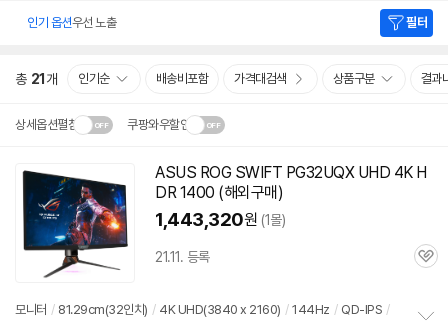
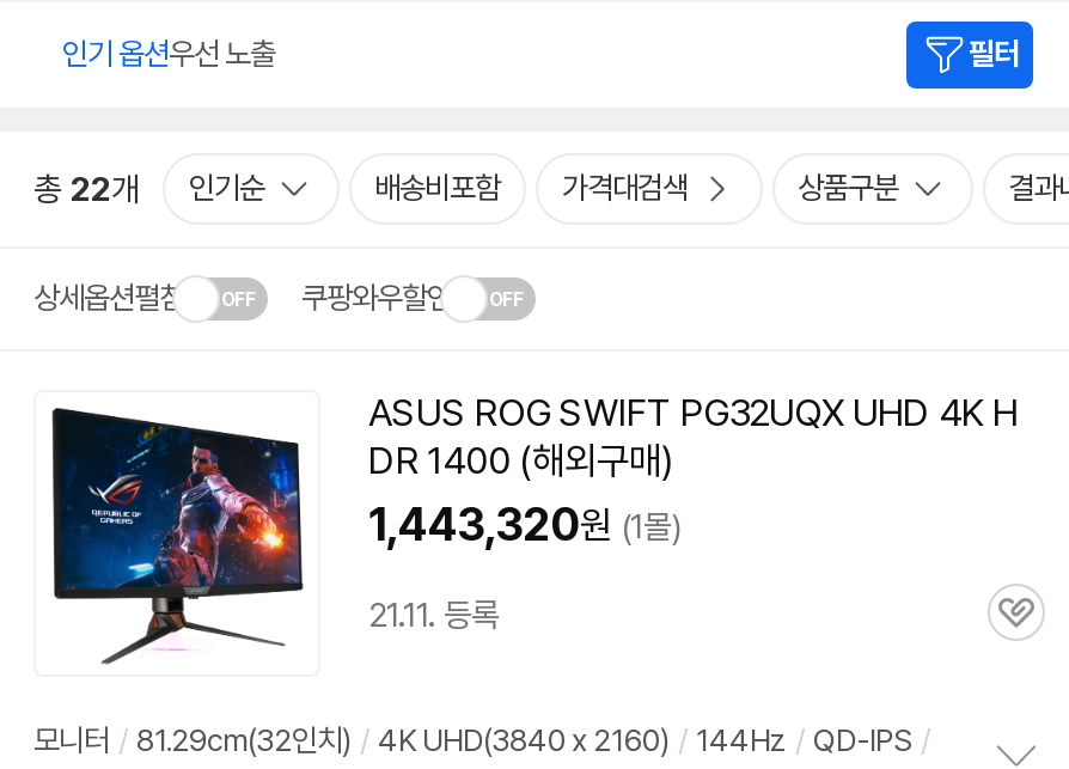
[15,71,109,87] 총 21개 인기순 -> [33,170,264,208] 총 22개 인기순

